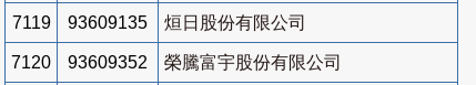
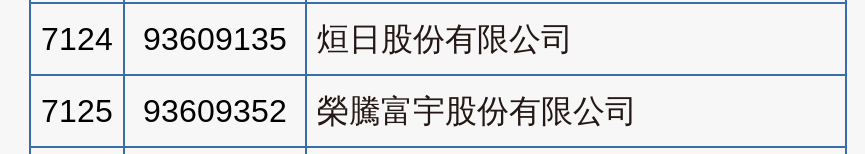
[12,13,306,32] 7119 93609135 烜日股份有限公司 -> [41,22,573,56] 7124 93609135 烜日股份有限公司
[11,53,342,72] 7120 93609352 榮騰富宇股份有限公司 -> [41,94,637,128] 7125 93609352 榮騰富宇股份有限公司

